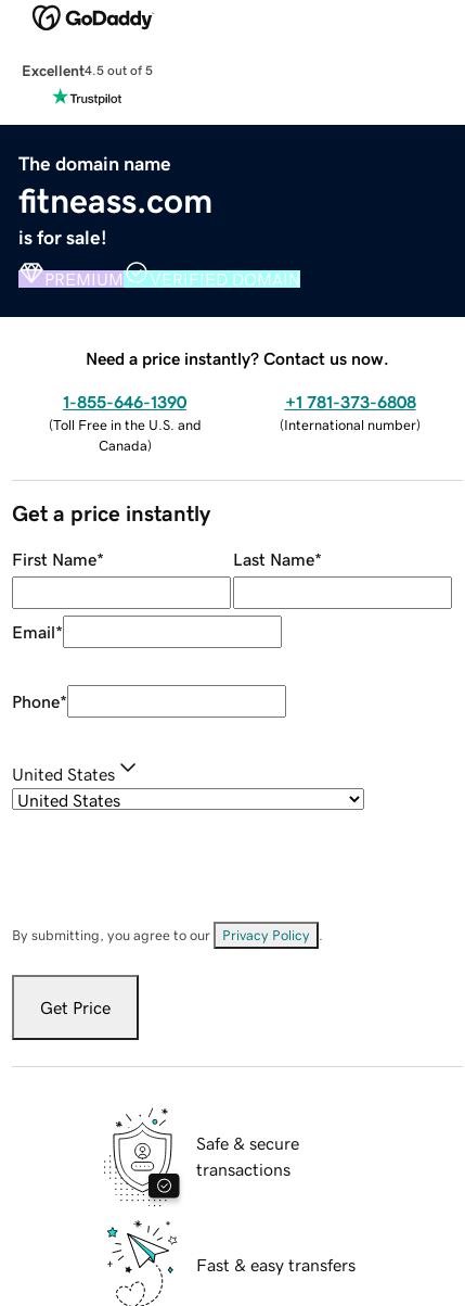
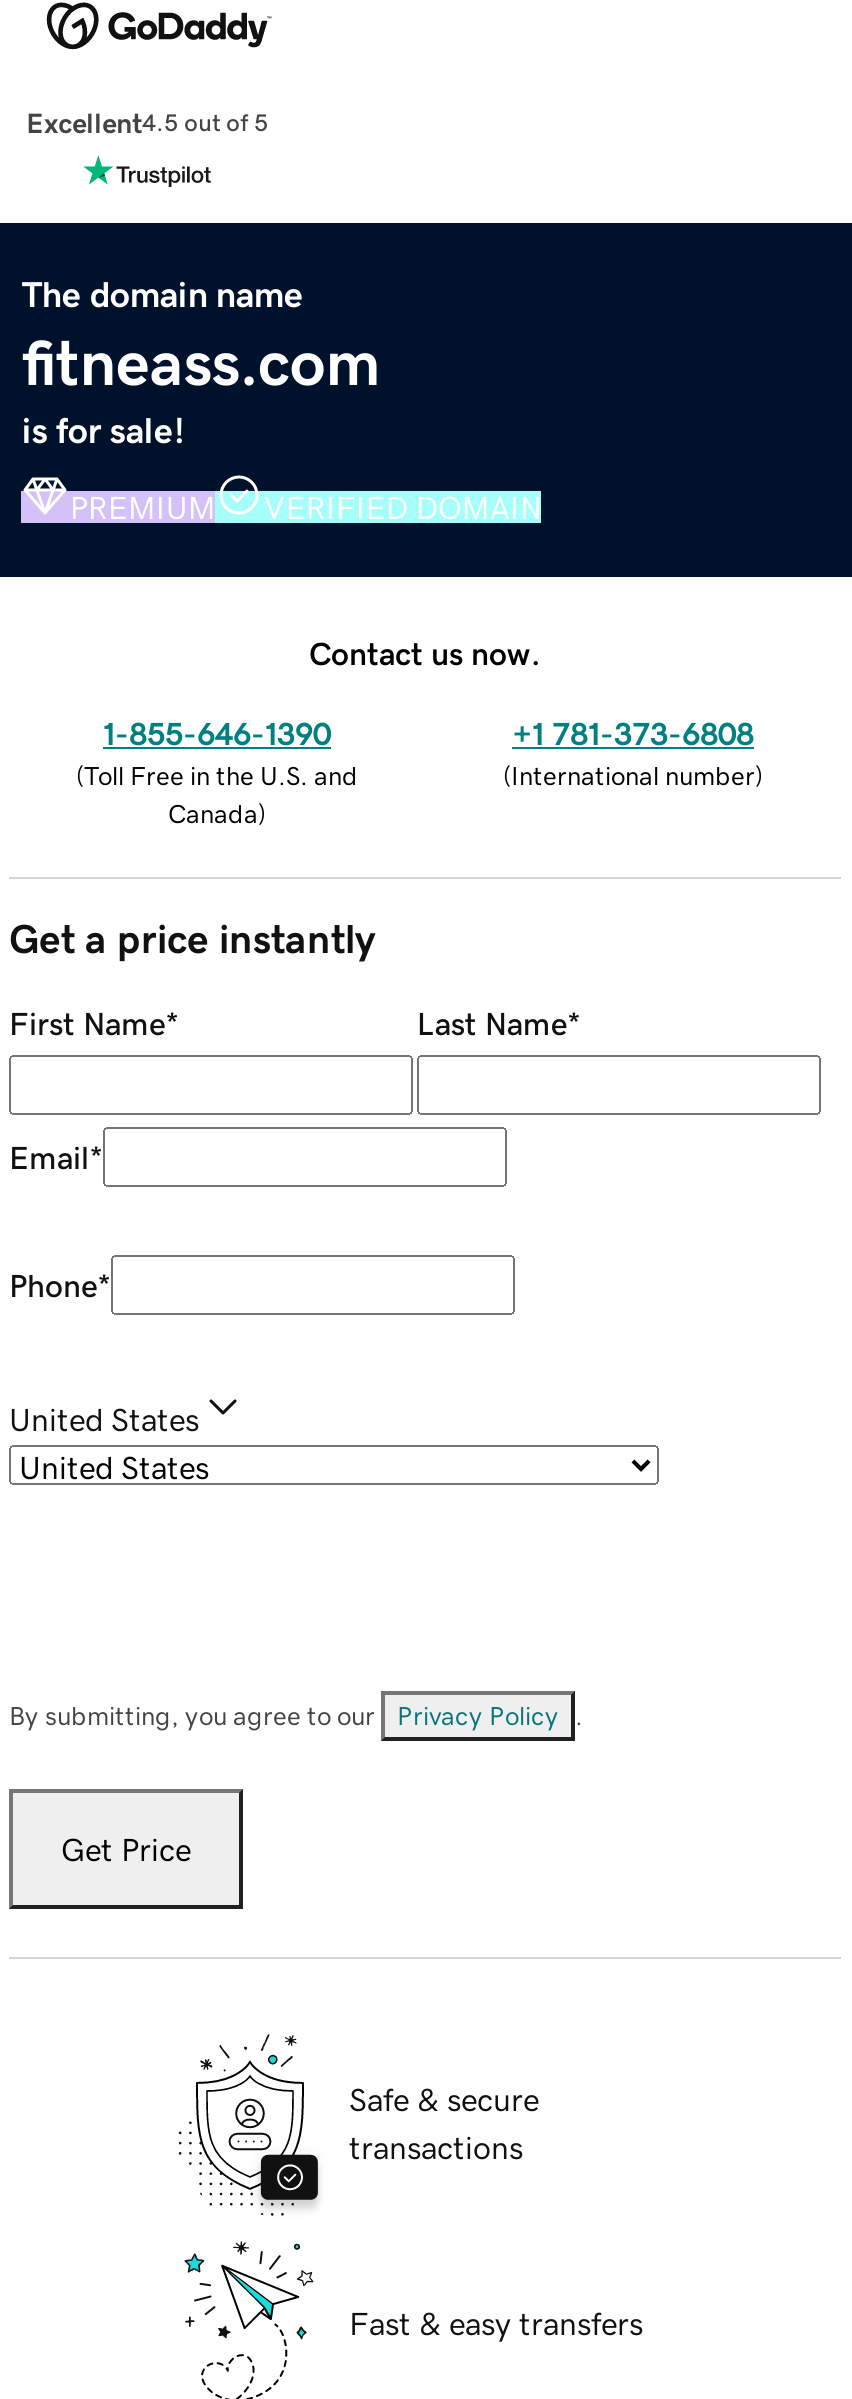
[86,349,389,367] Need a price instantly? Contact us now. -> [309,636,541,668] Contact us now.

